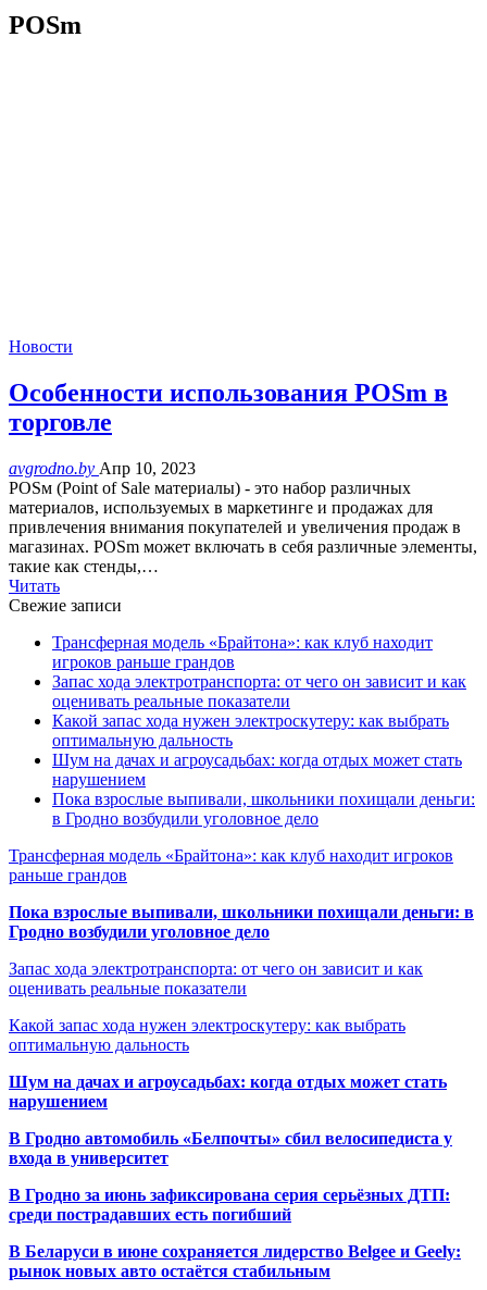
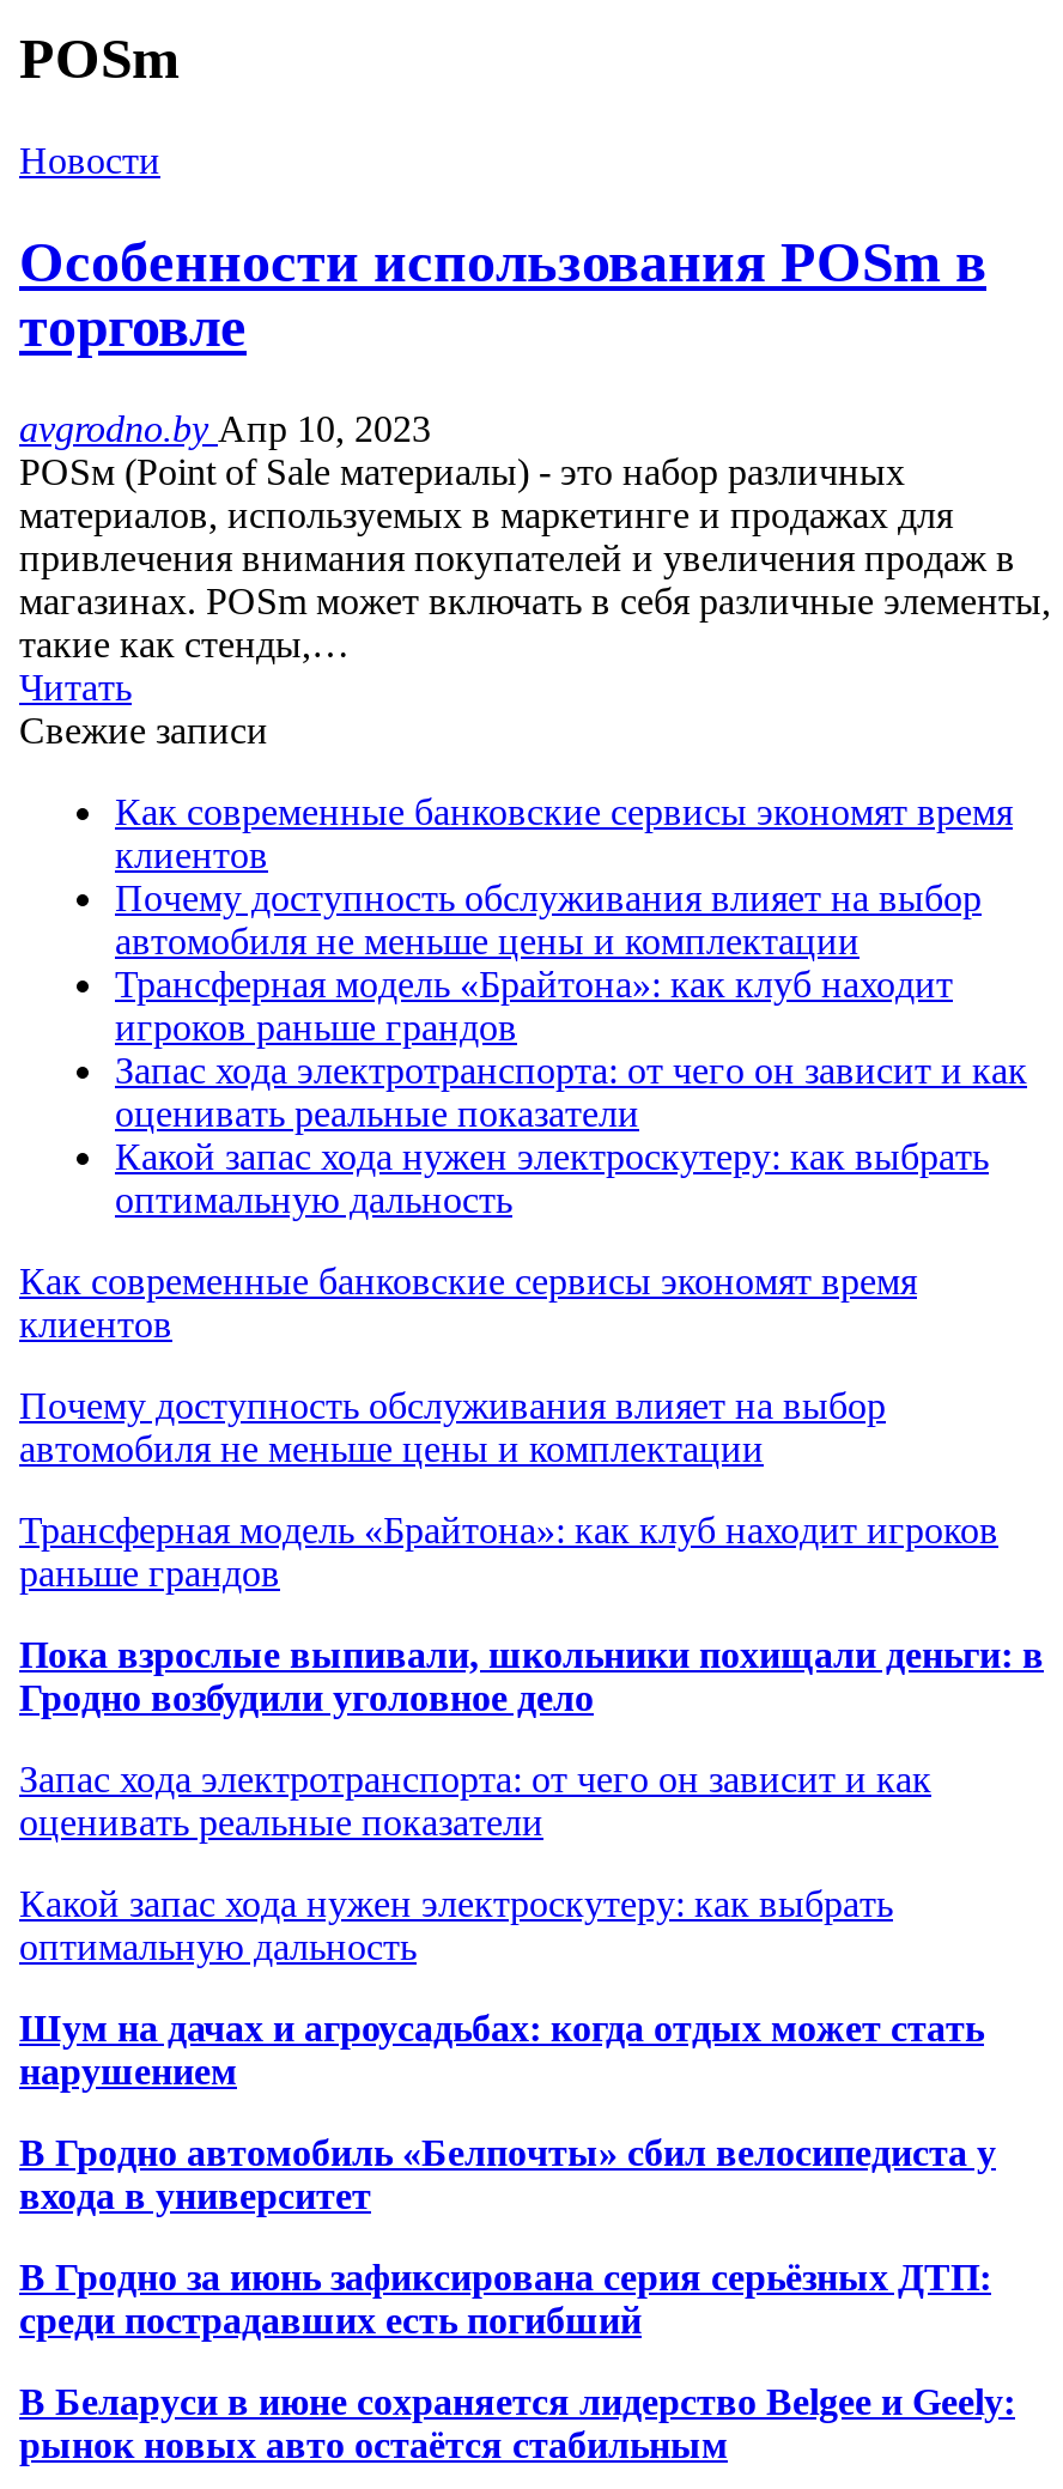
moved [9,338,477,615] -> [19,140,1051,750]: Новости | Особенности использования POSm в | торговле | ... | Читать | Свежие записи
none -> [115,790,1013,960] Как современные банковские сервисы экономят время | клиентов | Почему доступность обслуживания влияет на выбор | автомобиля не меньше цены и комплектации
moved [52,633,466,750] -> [115,963,1027,1219]: Трансферная модель «Брайтона»: как клуб находит | игроков раньше грандов | Запас хода электротранспорта: от чего он зависит и как | оценивать реальные показатели | Какой запас хода нужен электроскутеру: как выбрать | оптимальную дальность
[52,751,475,828] Шум на дачах и агроусадьбах: когда отдых может стать | нарушением | Пока взрослые выпивали, школьники похищали деньги: | в Гродно возбудили уголовное дело -> [19,1260,917,1468] Как современные банковские сервисы экономят время | клиентов | Почему доступность обслуживания влияет на выбор | автомобиля не меньше цены и комплектации

